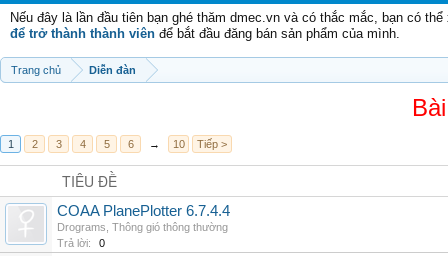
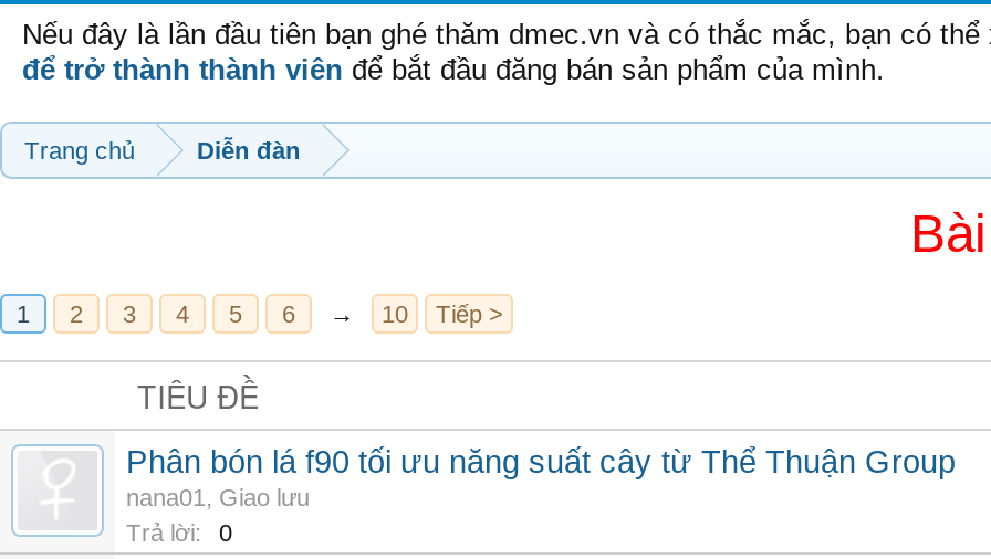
[57,203,230,233] COAA PlanePlotter 6.7.4.4 | Drograms, Thông gió thông thường -> [126,444,956,510] Phân bón lá f90 tối ưu năng suất cây từ Thể Thuận Group | nana01, Giao lưu

